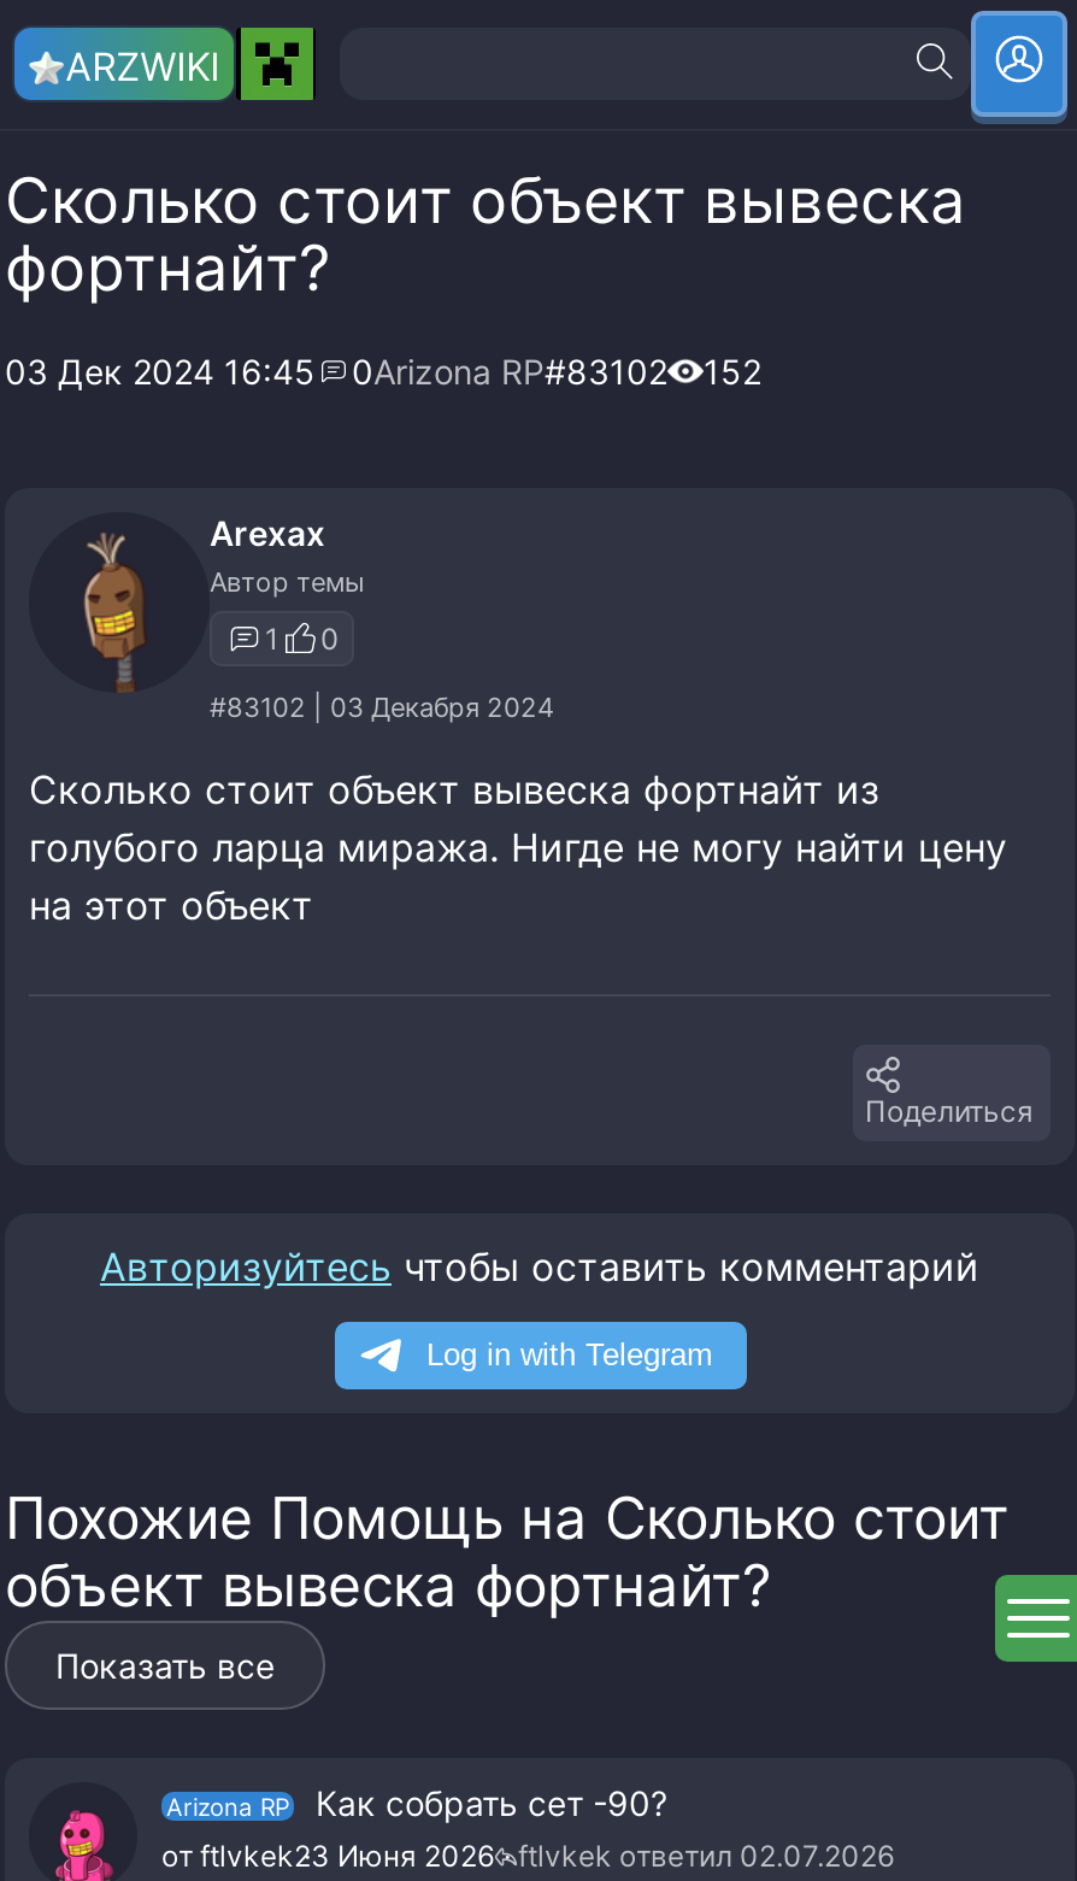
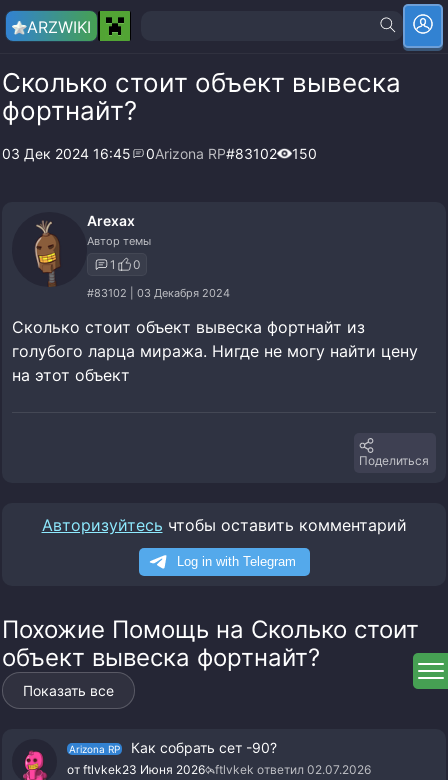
[704,351,761,392] 152 -> [292,145,317,162] 150

